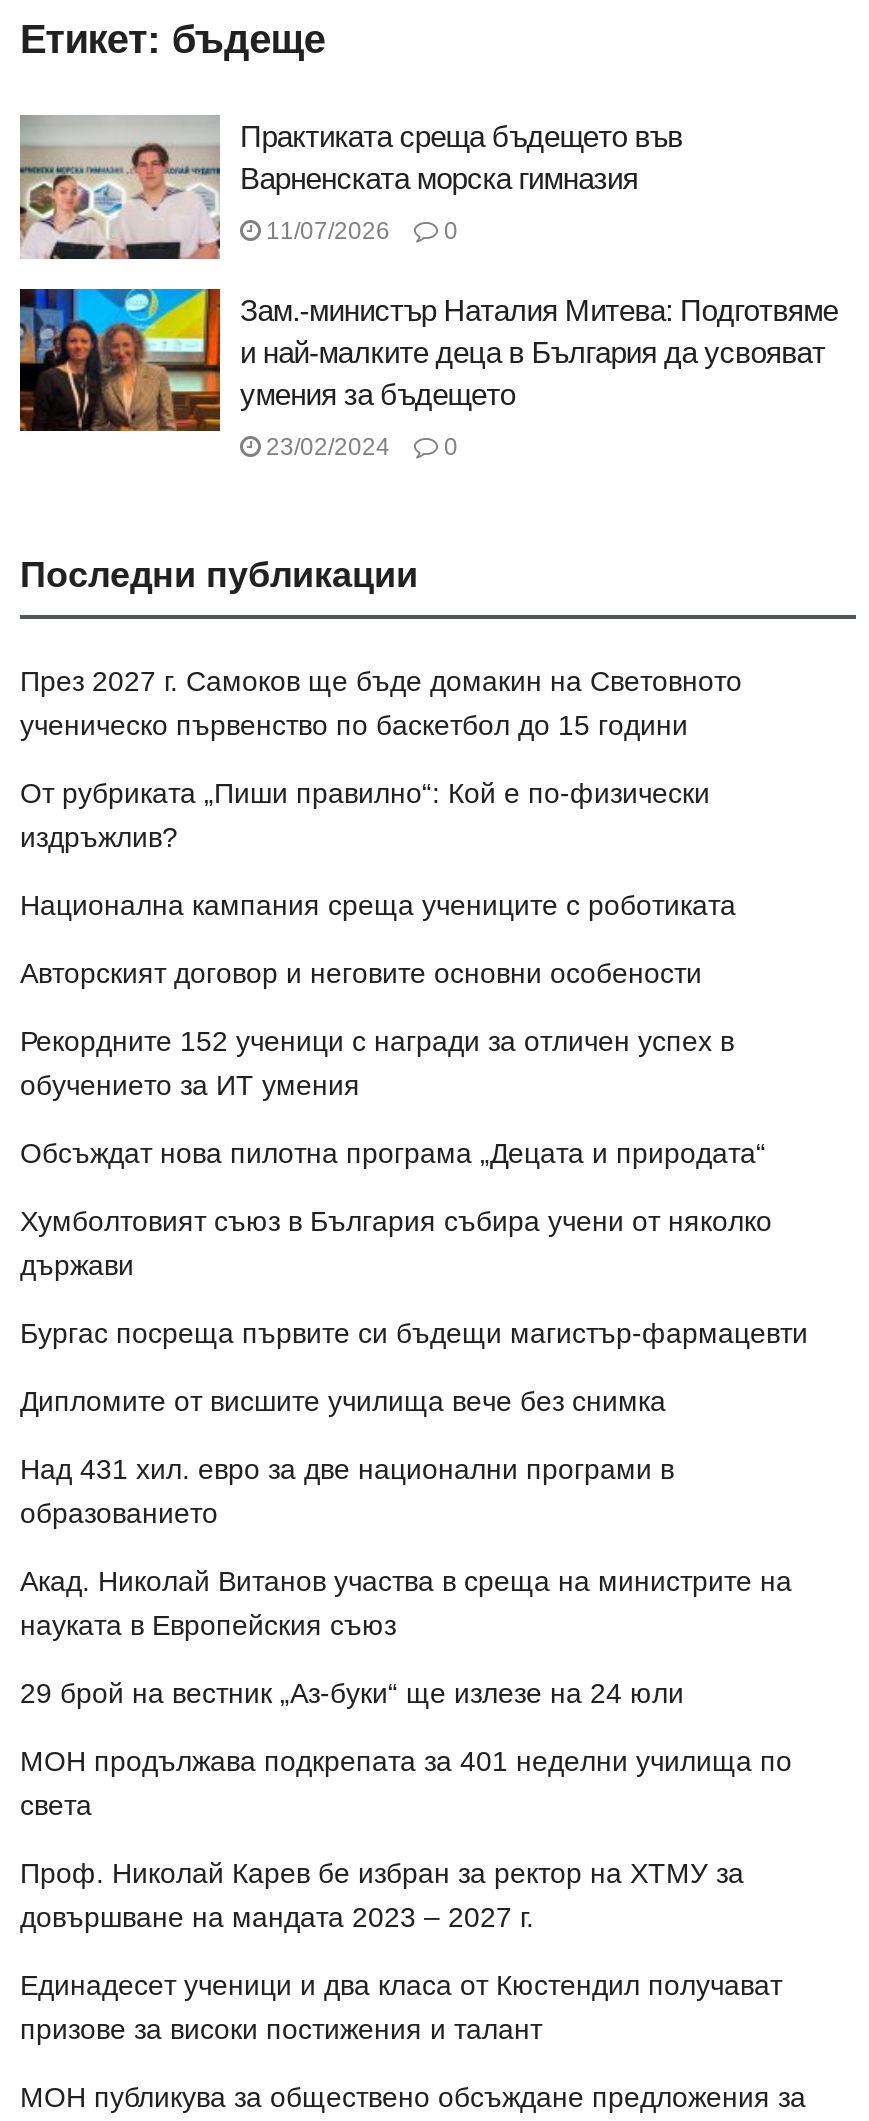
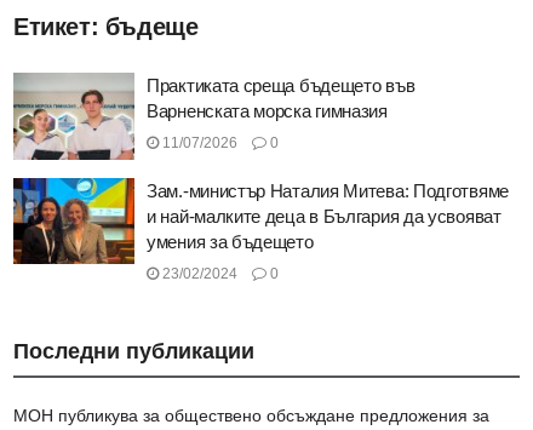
[20,664,808,2044] През 2027 г. Самоков ще бъде домакин на Световното | ученическо първенство по баскетбол до 15 години | От рубриката „Пиши правилно“: Кой е по-физически | издръжлив? | Национална кампания среща учениците с роботиката | Авторският договор и неговите основни особености | Рекордните 152 ученици с награди за отличен успех в | обучението за ИТ умения | Обсъждат нова пилотна програма „Децата и природата“ | Хумболтовият съюз в България събира учени от няколко | държави | Бургас посреща първите си бъдещи магистър-фармацевти | Дипломите от висшите училища вече без снимка | Над 431 хил. евро за две национални програми в | образованието | Акад. Николай Витанов участва в среща на министрите на | науката в Европейския съюз | 29 брой на вестник „Аз-буки“ ще излезе на 24 юли | МОН продължава подкрепата за 401 неделни училища по | света | Проф. Николай Карев бе избран за ректор на ХТМУ за | довършване на мандата 2023 – 2027 г. | Единадесет ученици и два класа от Кюстендил получават | призове за високи постижения и талант -> none

